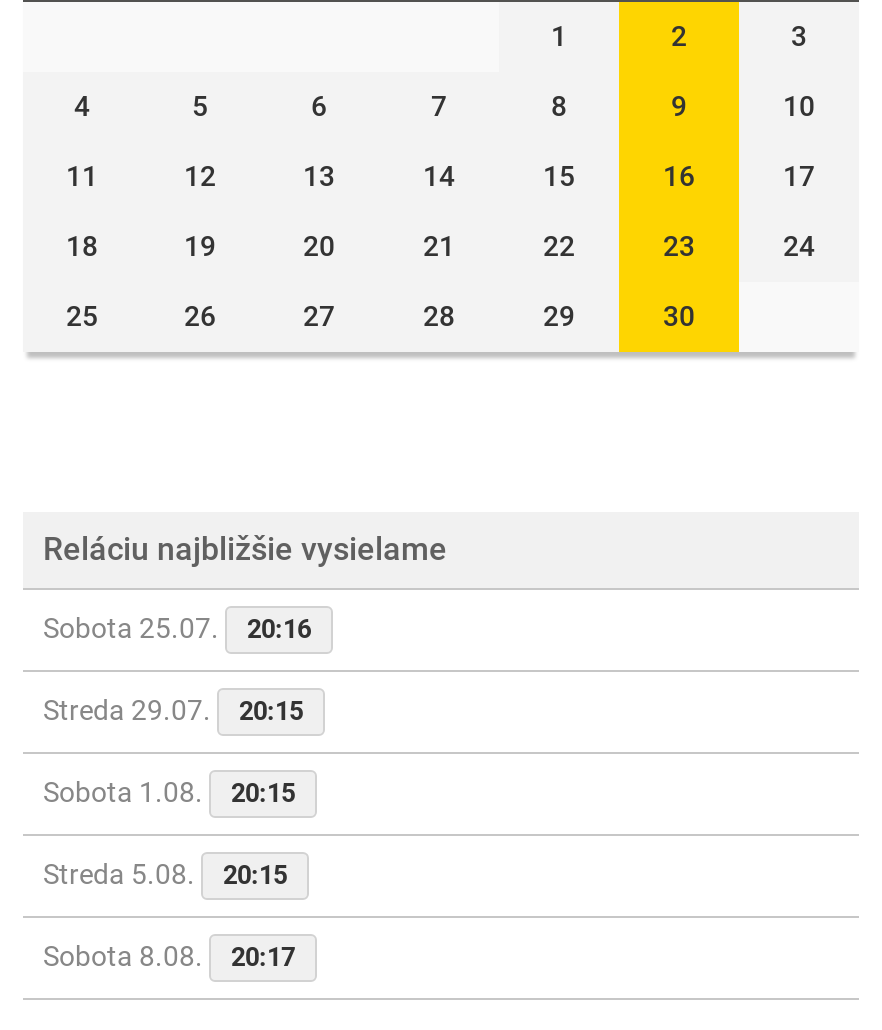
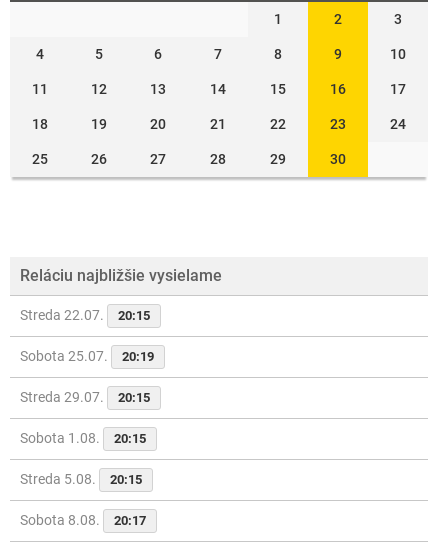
none -> [20,307,150,323] Streda 22.07. | 20:15
[43,612,311,644] Sobota 25.07. 20:16 -> [20,348,154,364] Sobota 25.07. 20:19

